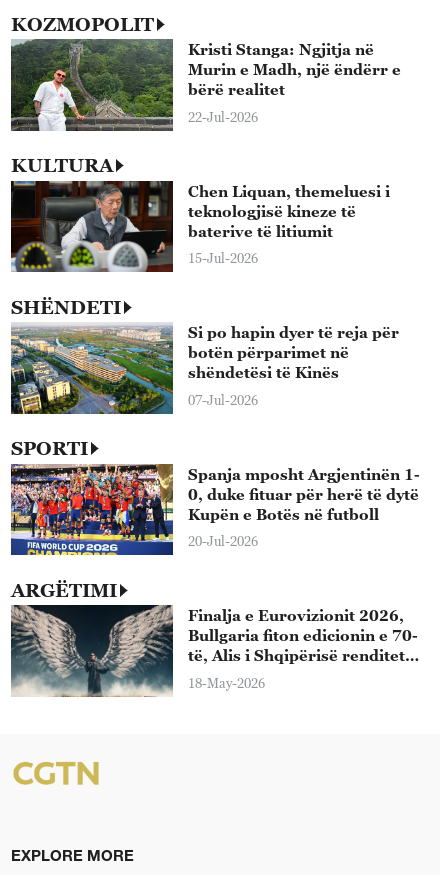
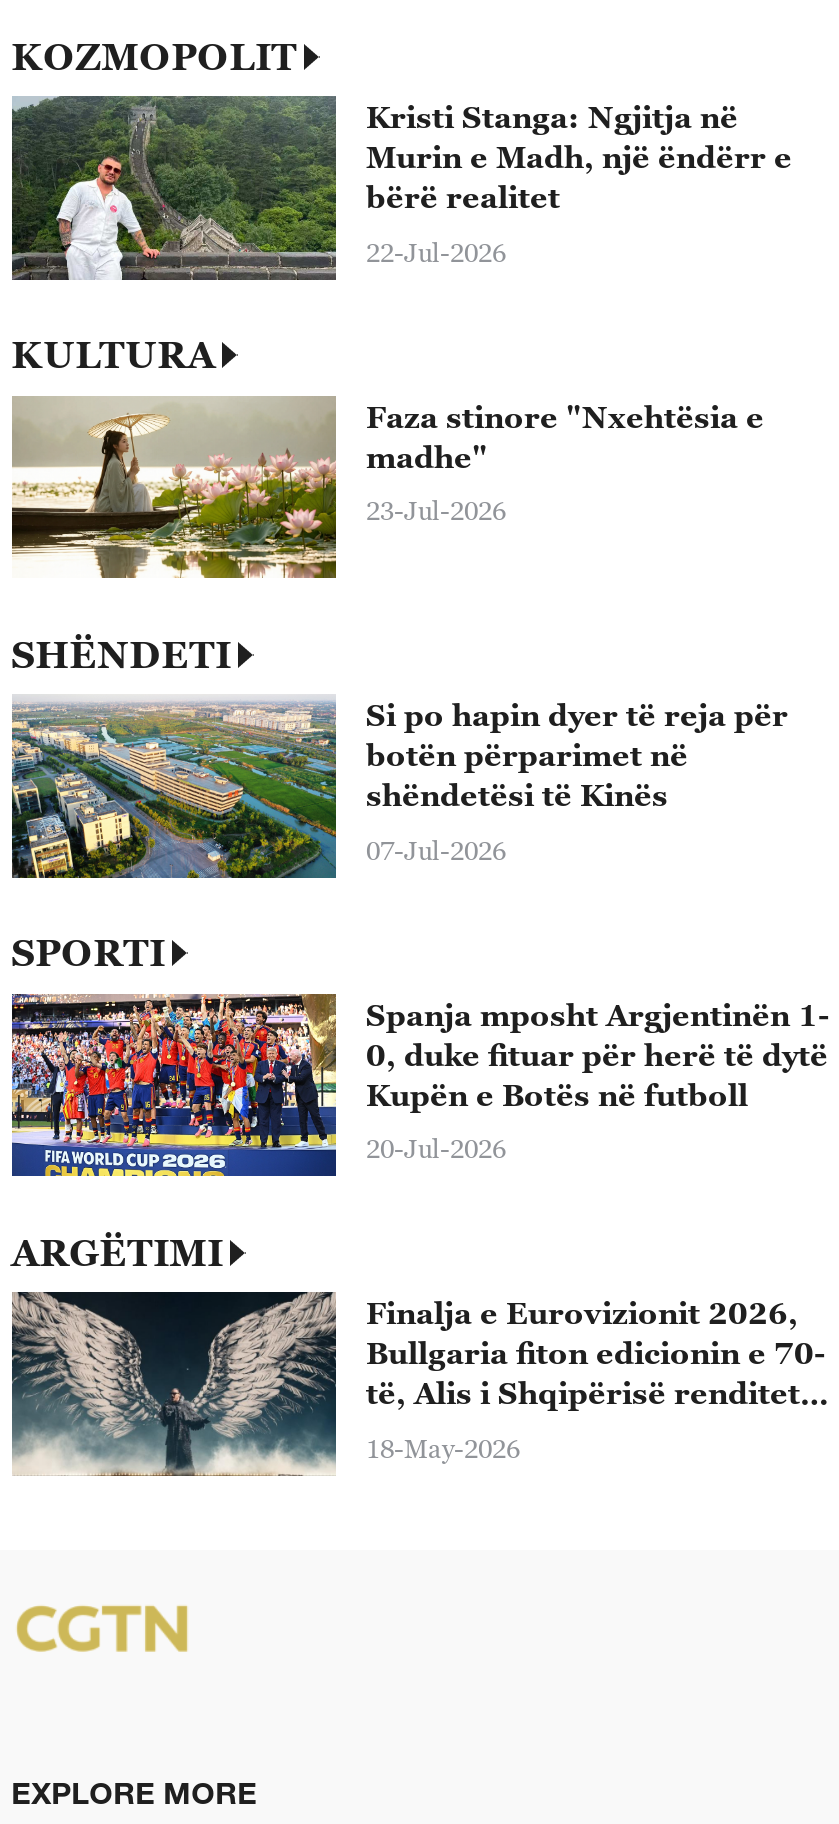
[10,180,390,273] [image] | Chen Liquan, themeluesi i | teknologjisë kineze të | baterive të litiumit -> [10,394,764,580] [image] | Faza stinore "Nxehtësia e | madhe"
[188,250,258,266] 15-Jul-2026 -> [366,495,506,527] 23-Jul-2026

